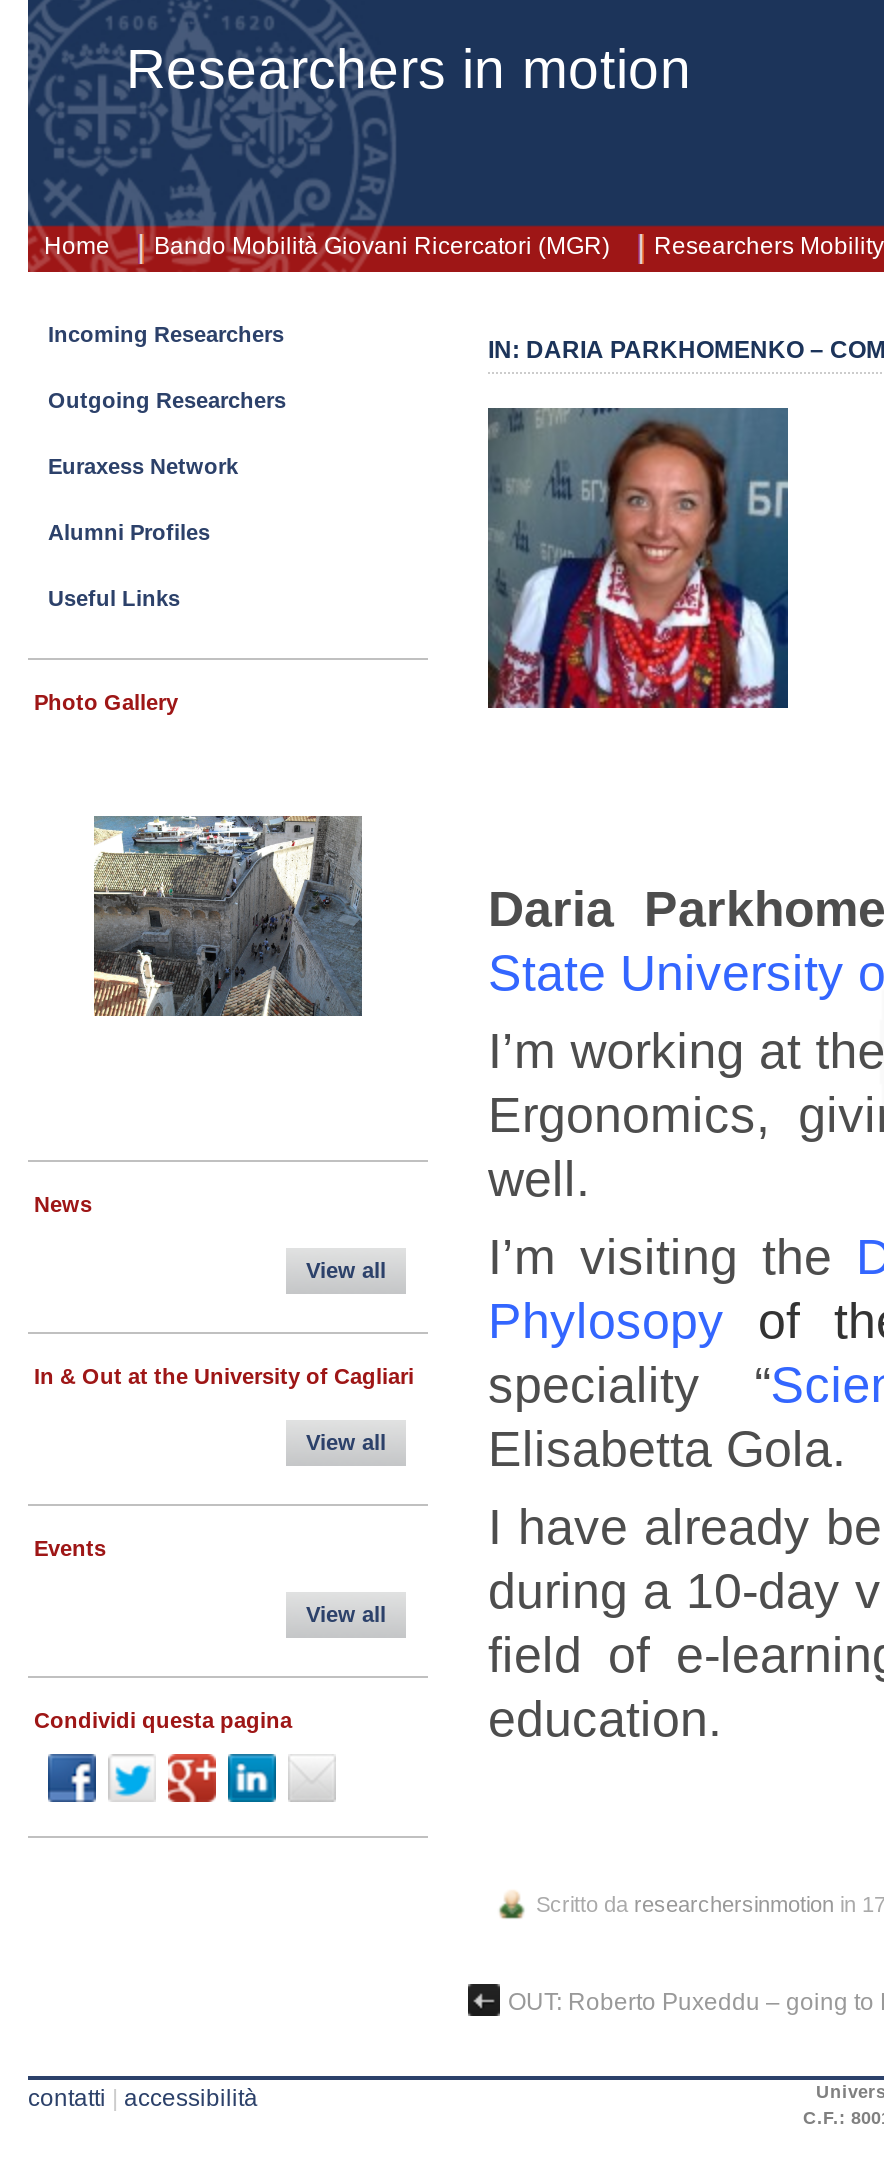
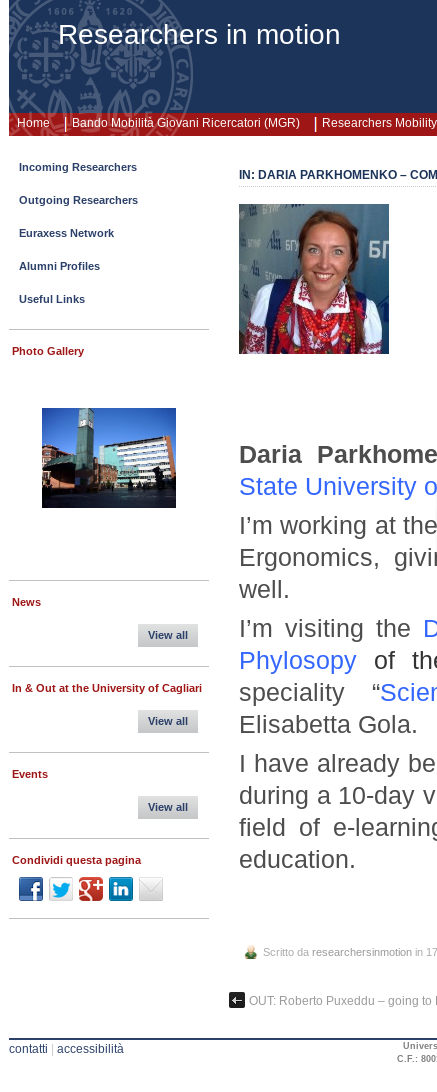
[92,814,364,1018] [image] -> [41,407,177,509] [image]

